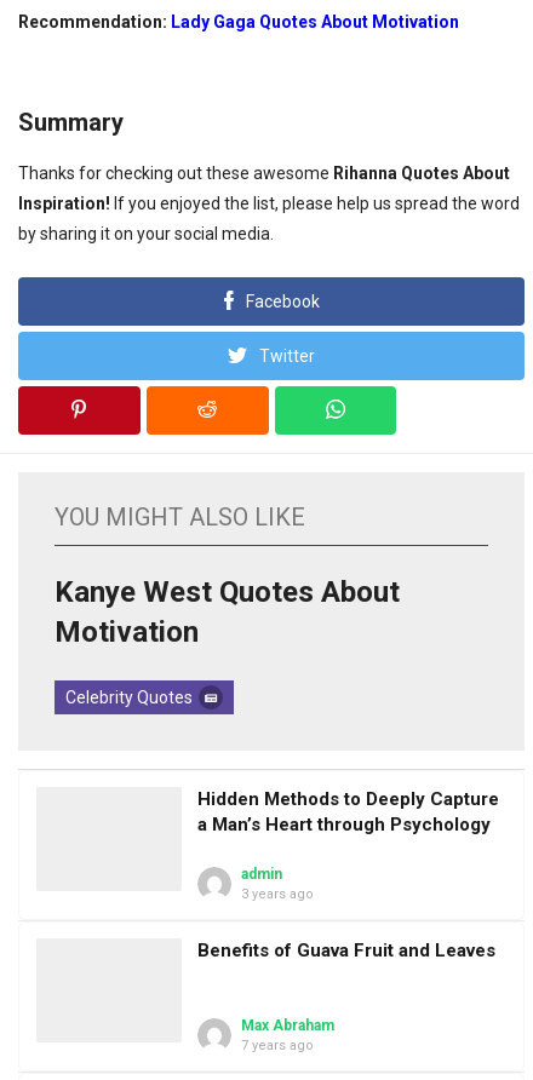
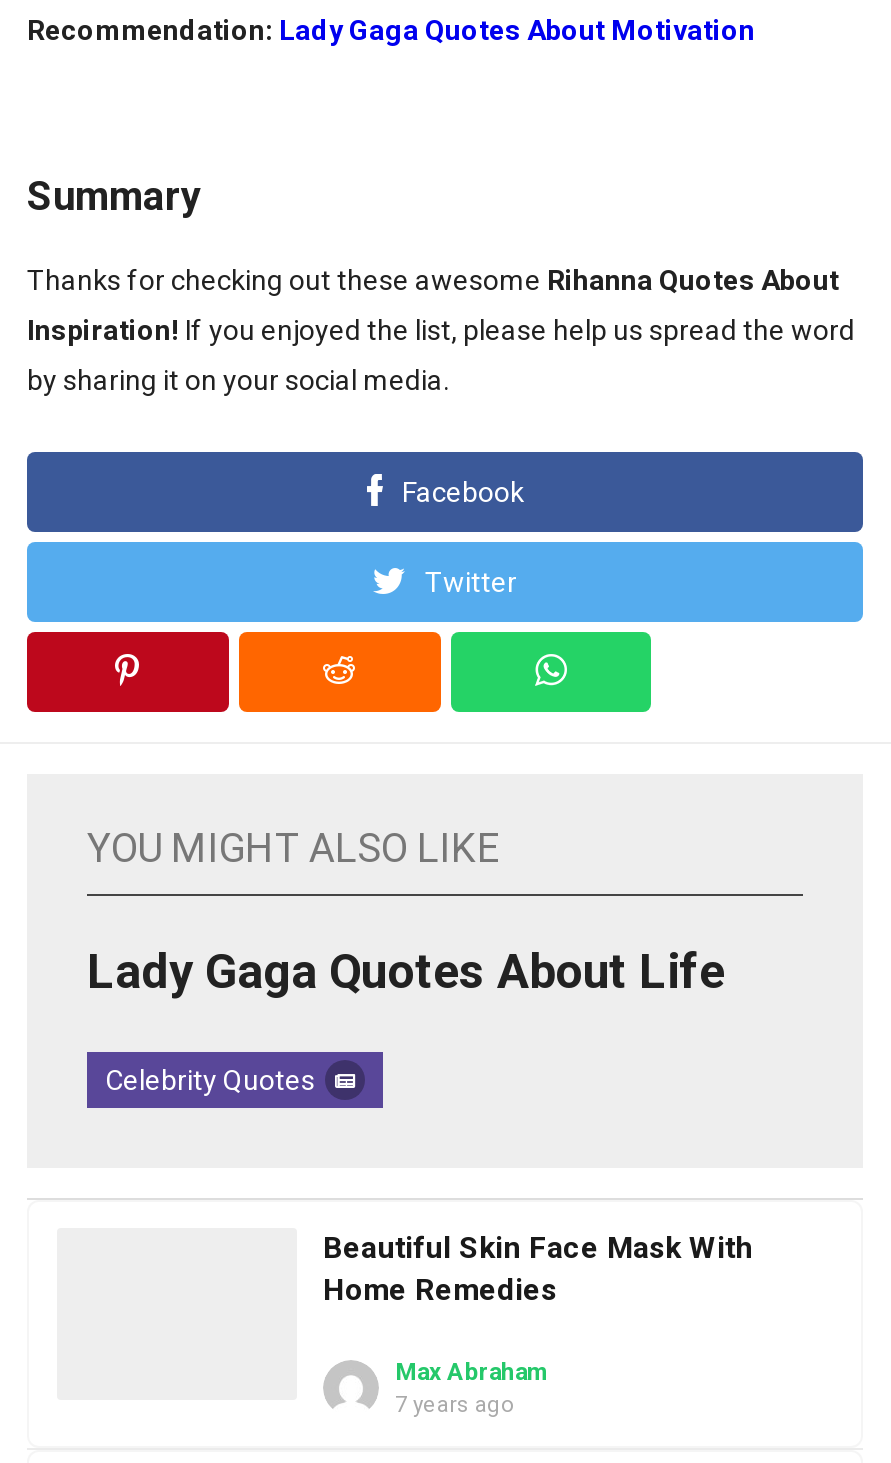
[55,575,400,649] Kanye West Quotes About | Motivation -> [87,944,725,1000] Lady Gaga Quotes About Life
[197,788,499,961] Hidden Methods to Deeply Capture | a Man’s Heart through Psychology | admin | 3 years ago | Benefits of Guava Fruit and Leaves -> [323,1230,753,1308] Beautiful Skin Face Mask With | Home Remedies

